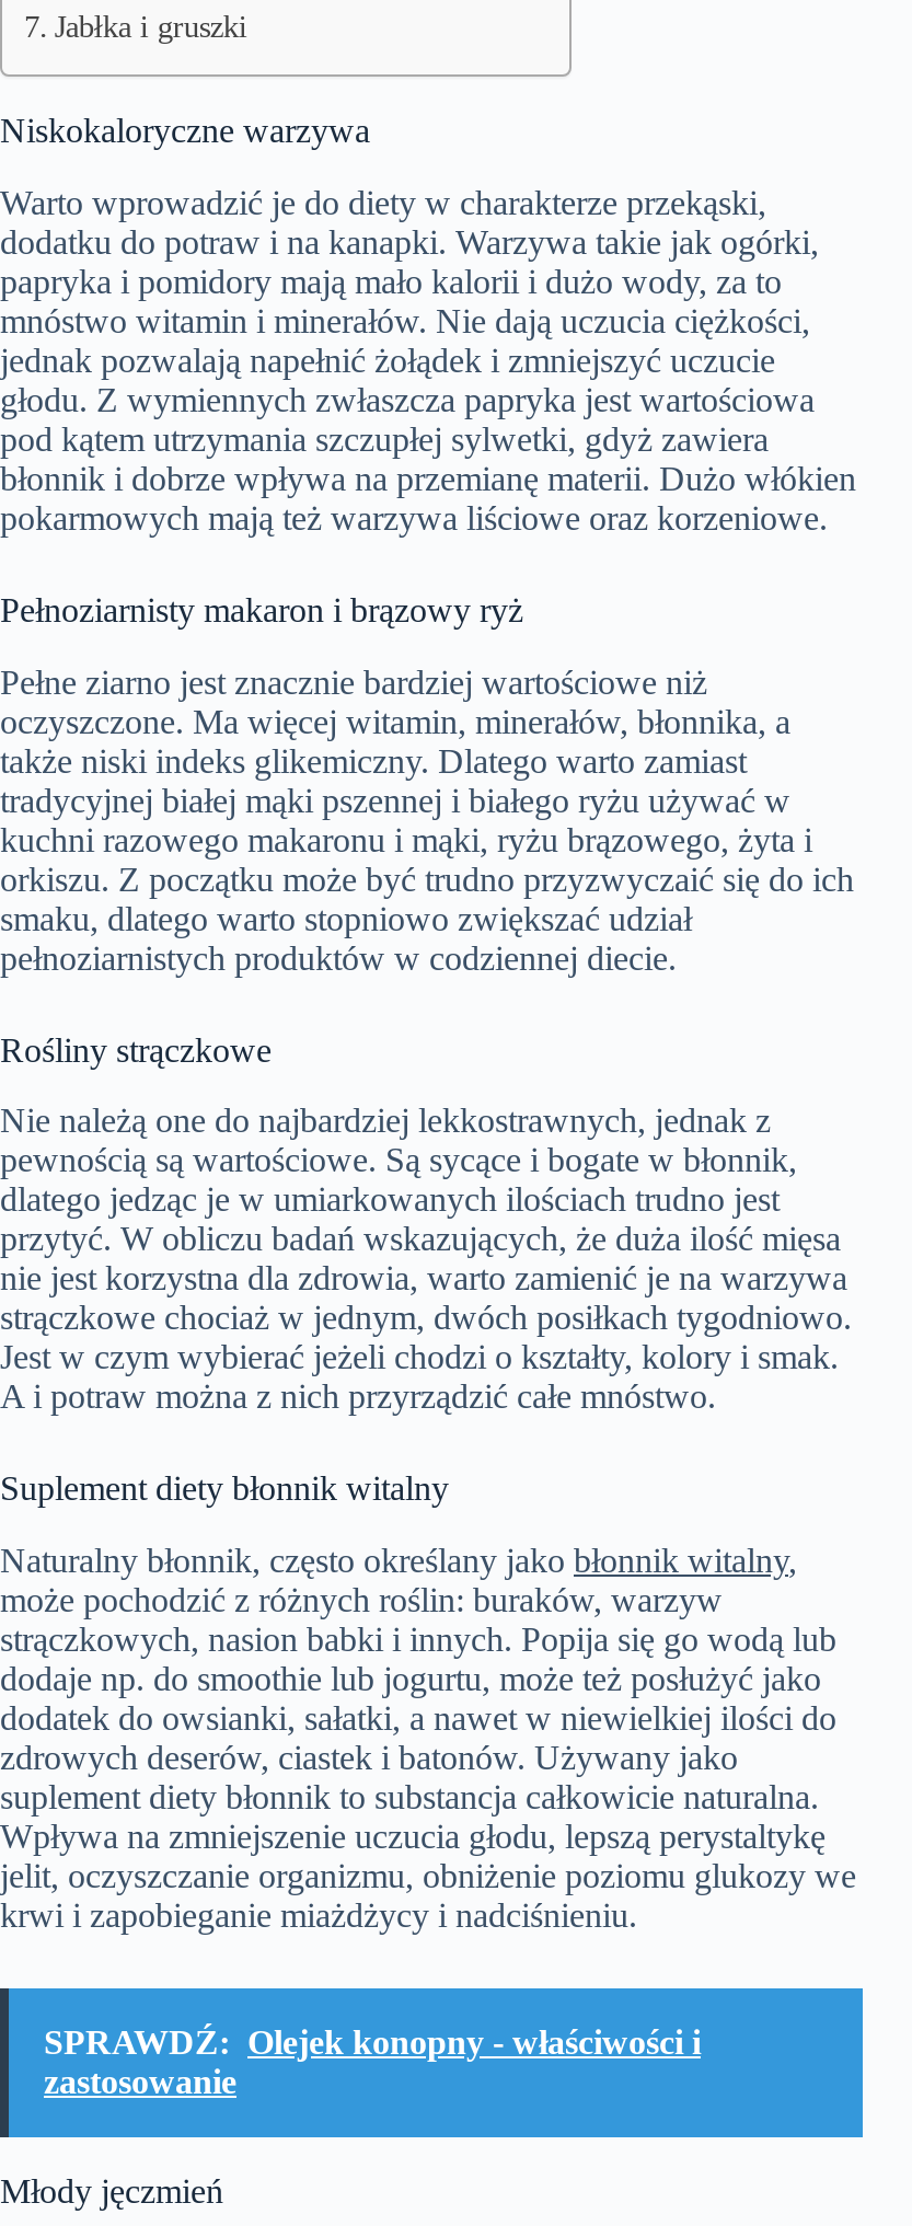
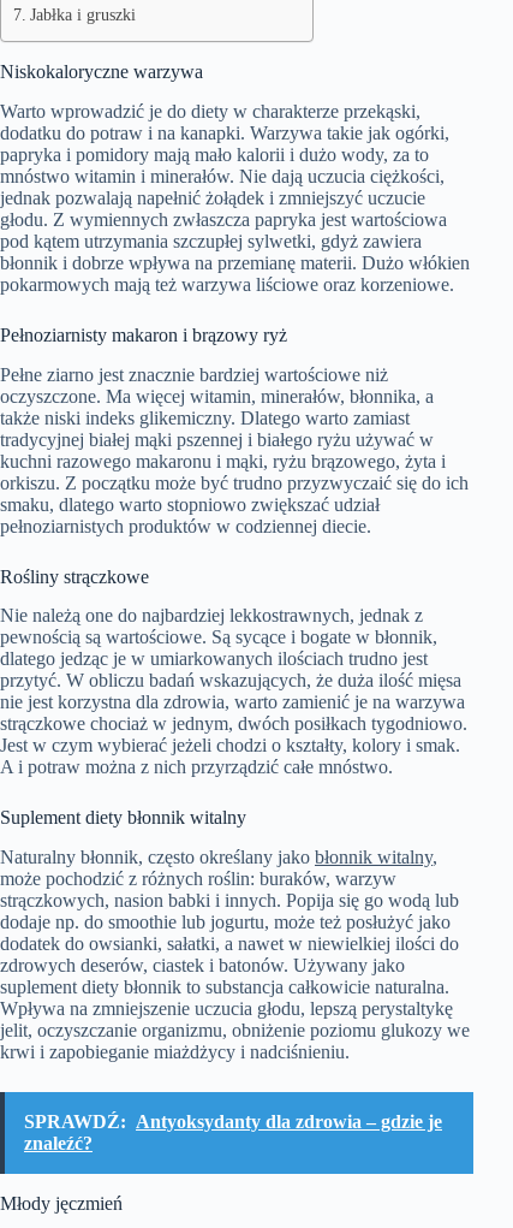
[44,2024,701,2101] SPRAWDŹ: Olejek konopny - właściwości i | zastosowanie -> [24,1112,442,1154] SPRAWDŹ: Antyoksydanty dla zdrowia – gdzie je | znaleźć?

